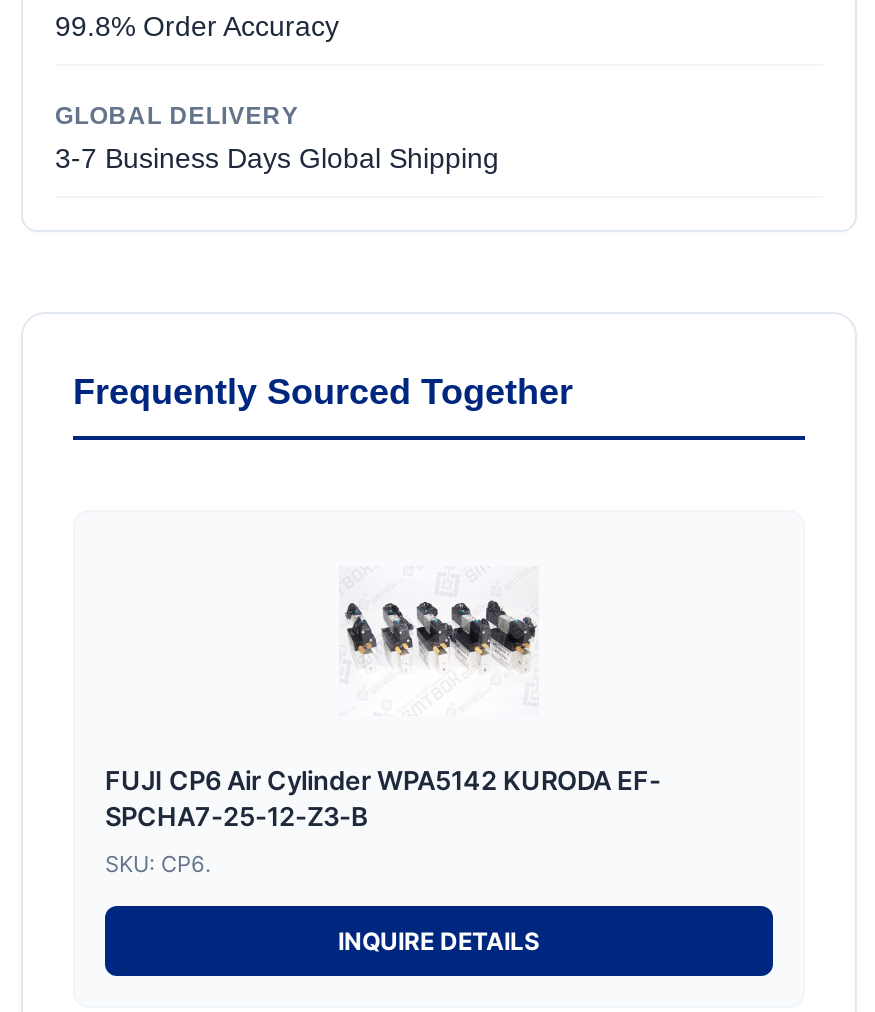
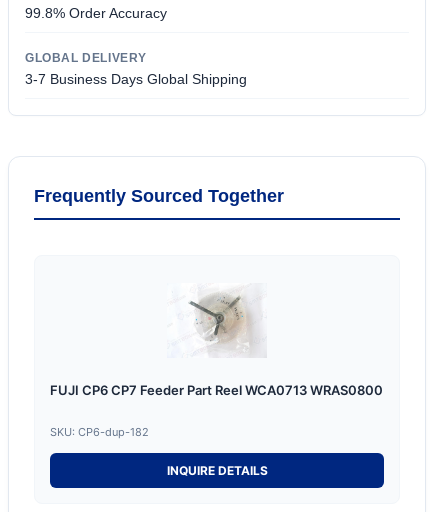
[105,590,661,831] [image] | FUJI CP6 Air Cylinder WPA5142 KURODA EF- | SPCHA7-25-12-Z3-B -> [50,294,383,398] [image] | FUJI CP6 CP7 Feeder Part Reel WCA0713 WRAS0800
[105,849,211,877] SKU: CP6. -> [50,425,149,439] SKU: CP6-dup-182

